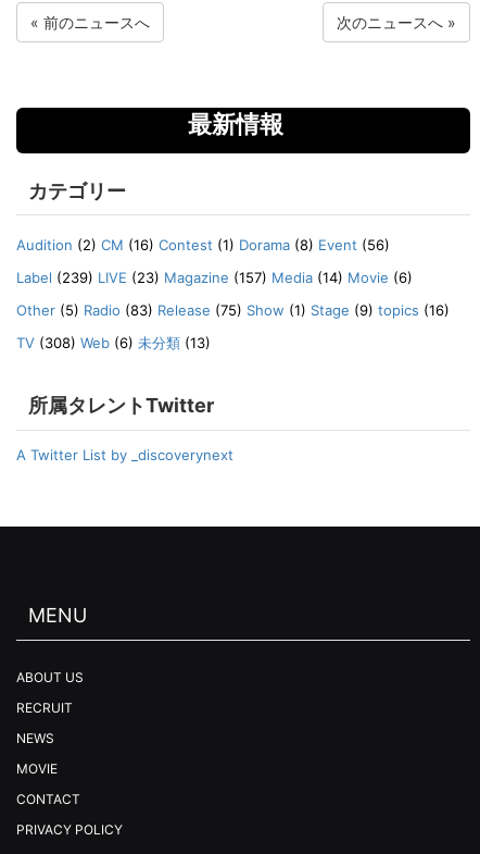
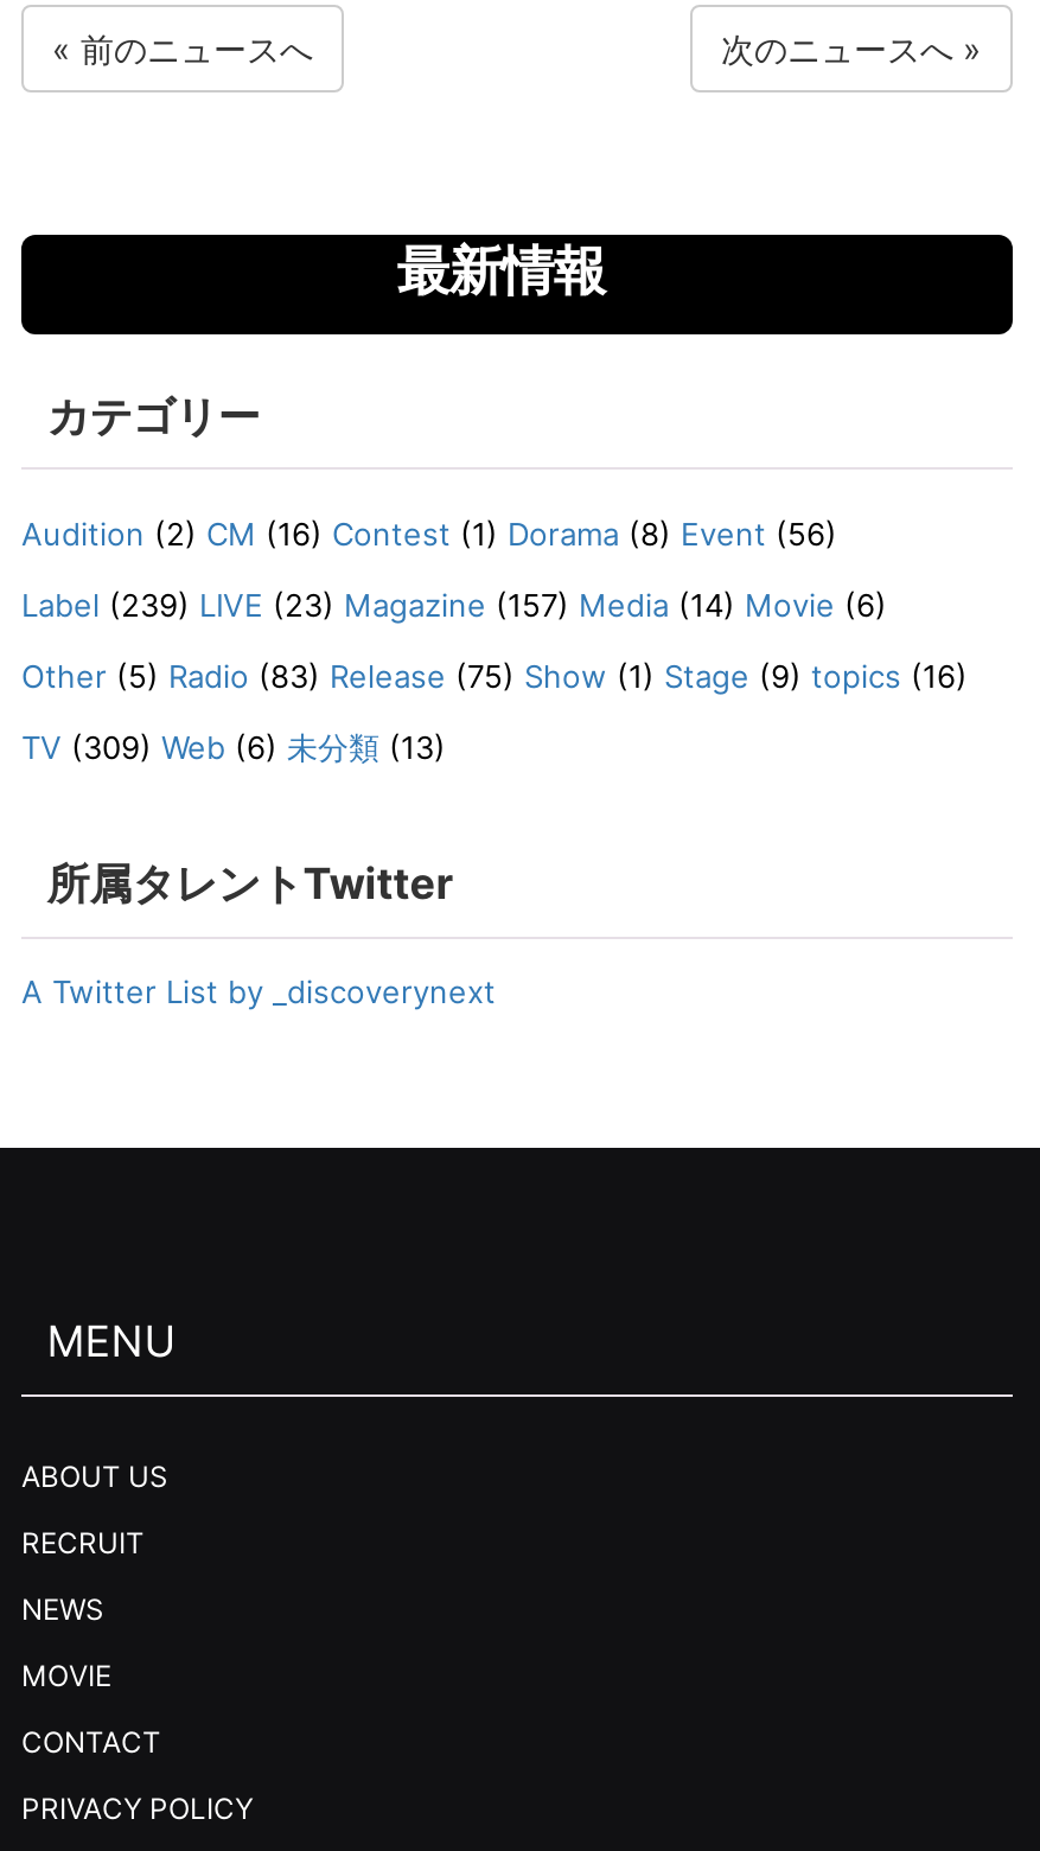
[16,334,211,351] TV (308) Web (6) 未分類(13) -> [21,728,446,766] TV (309) Web (6) 未分類(13)

